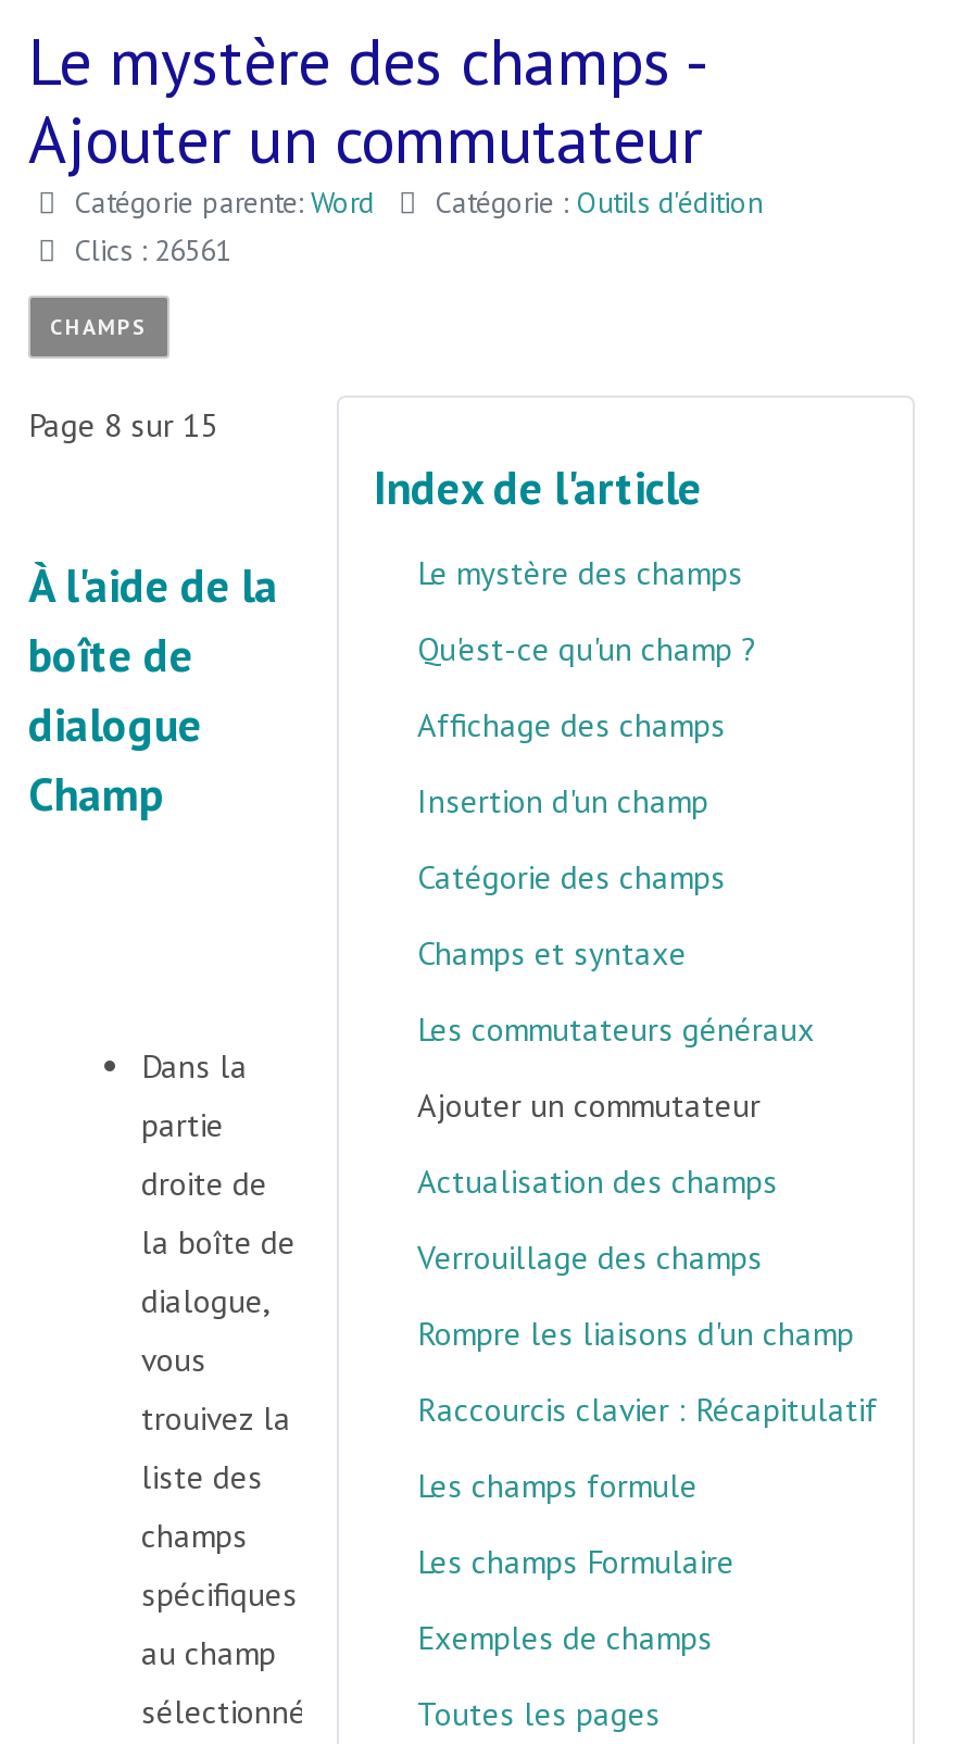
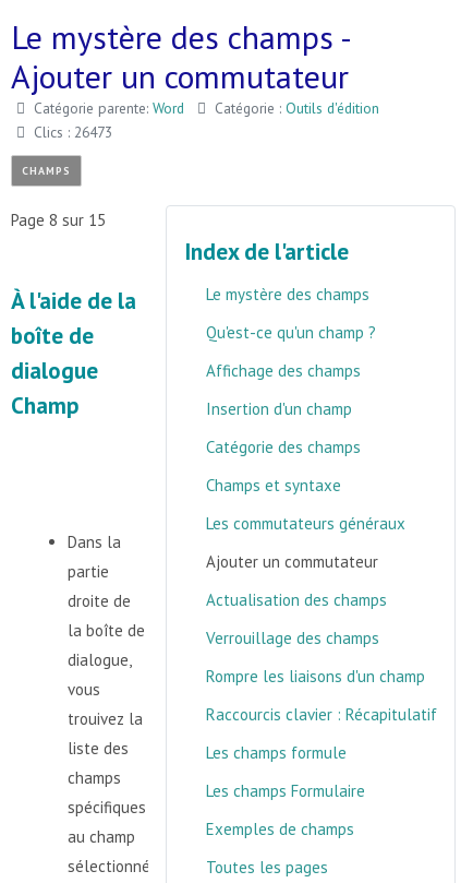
[74,230,230,269] Clics : 26561 -> [34,122,112,142] Clics : 26473

